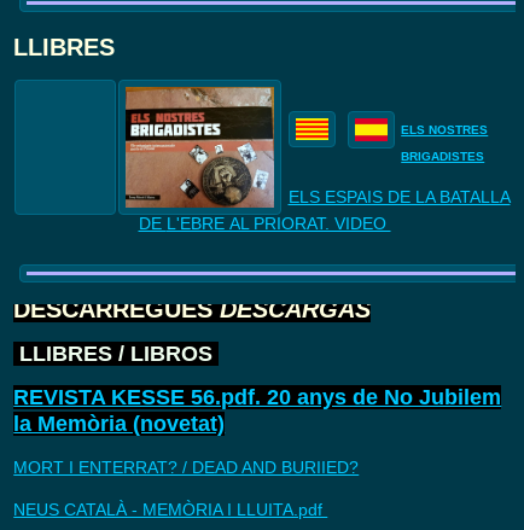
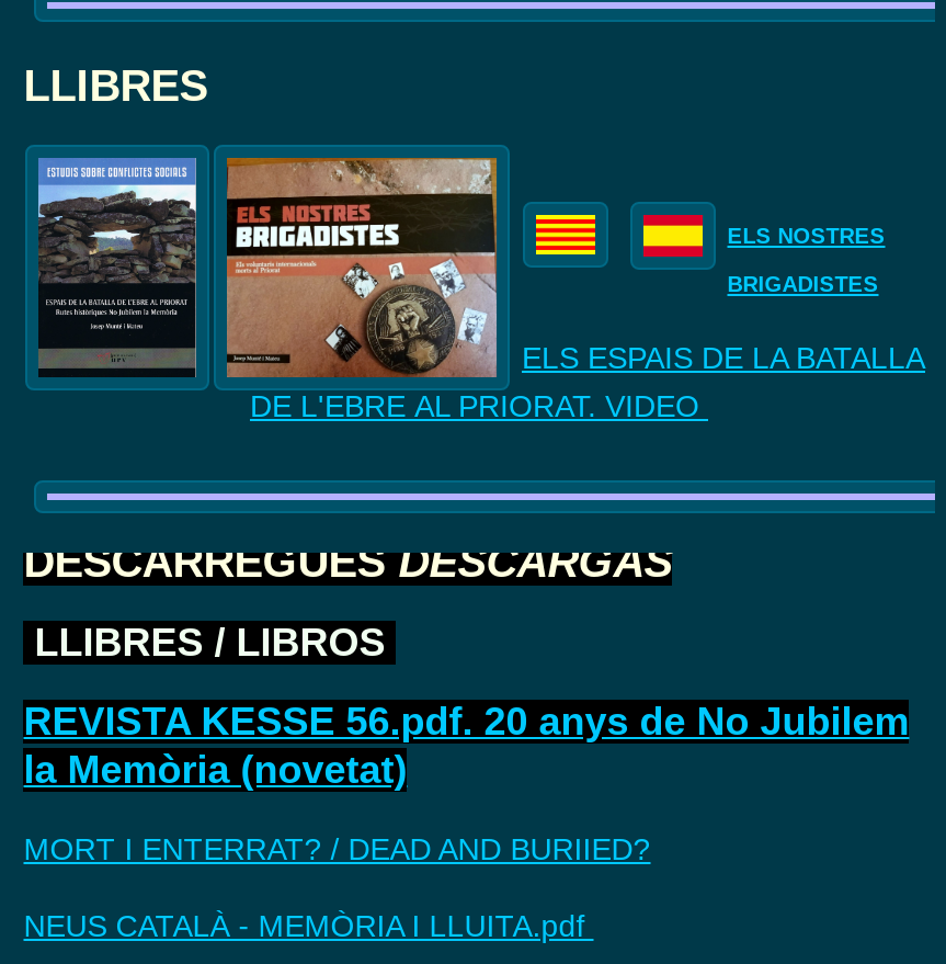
none -> [36,156,198,377] [image]

